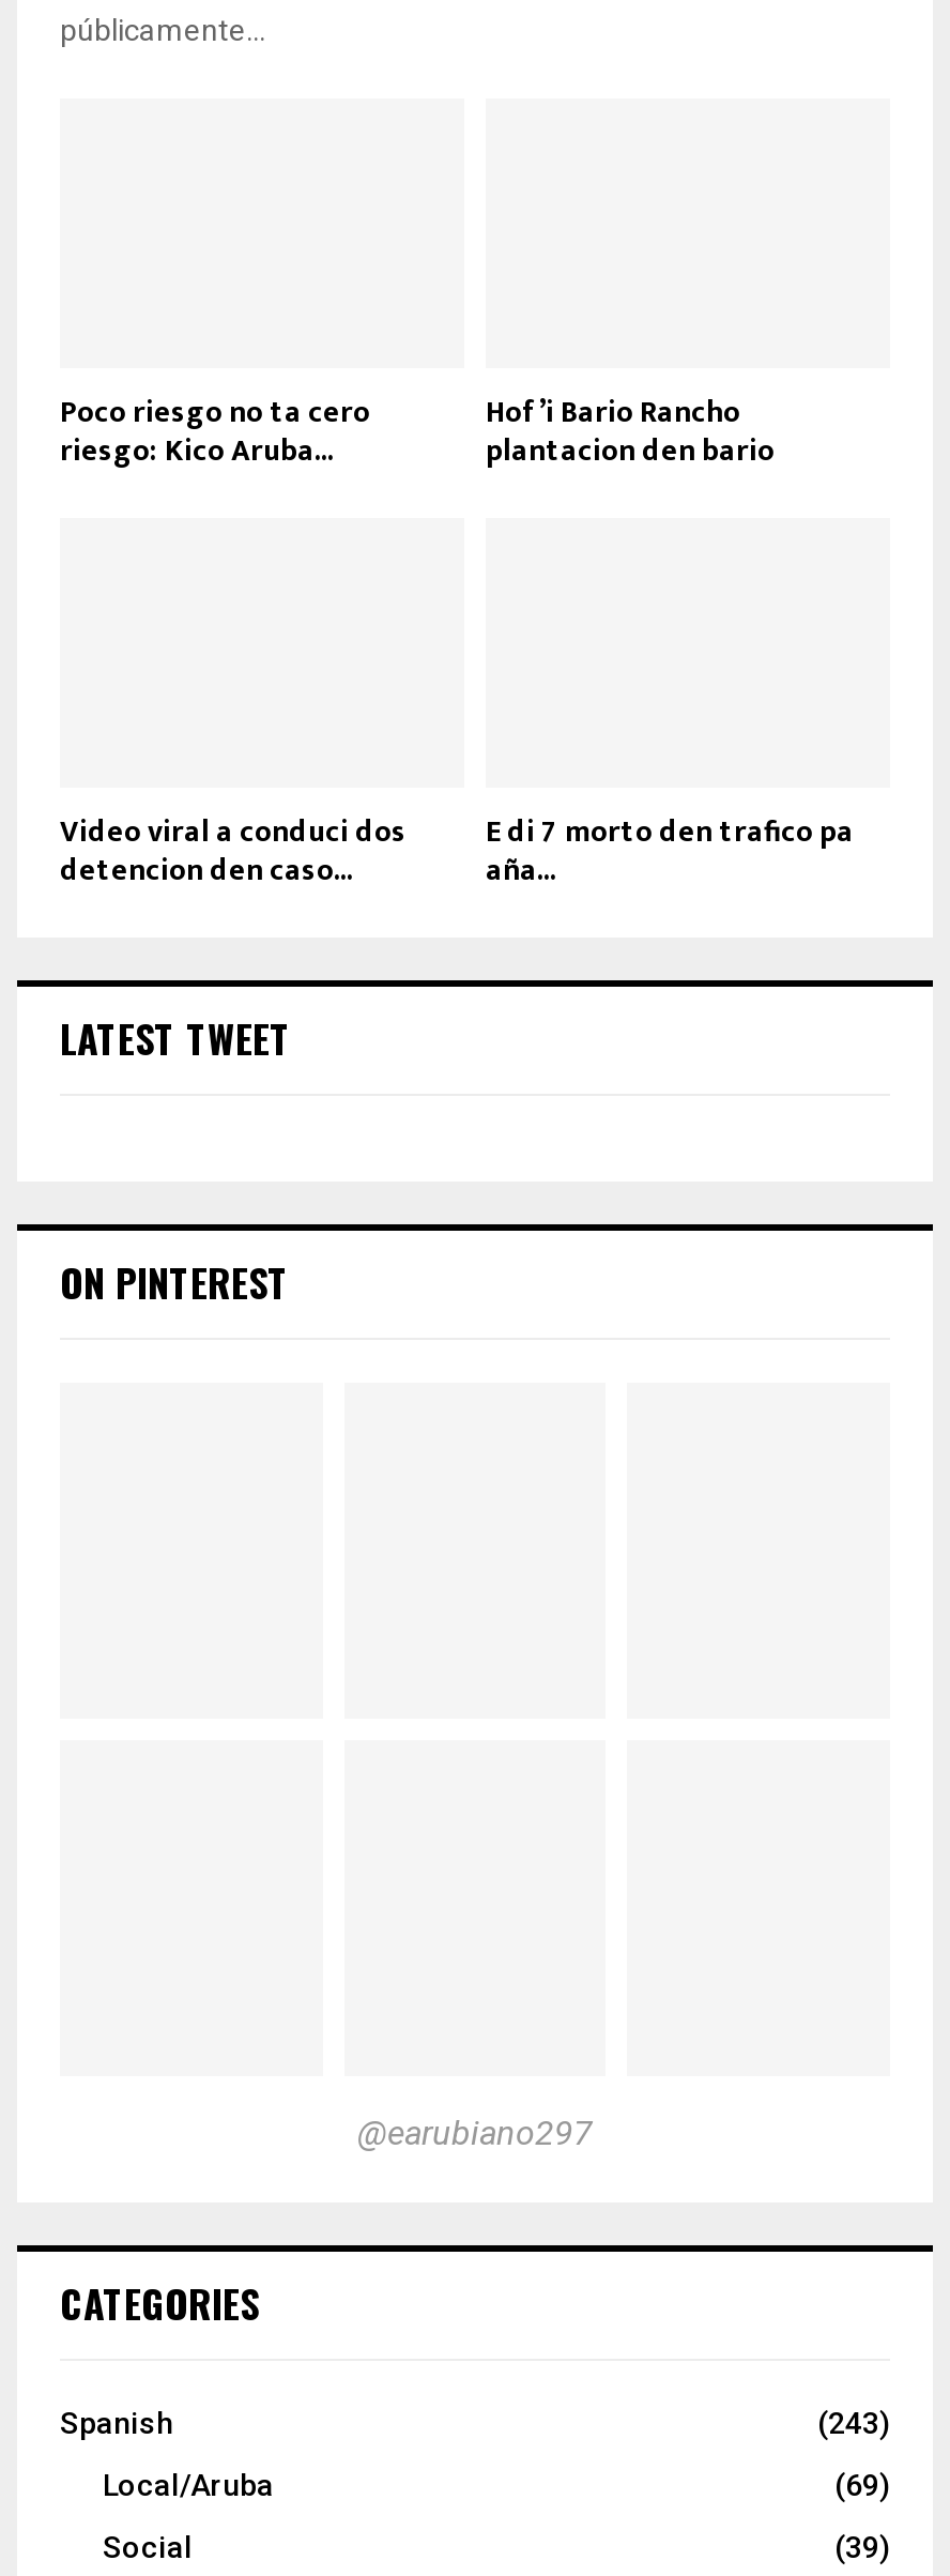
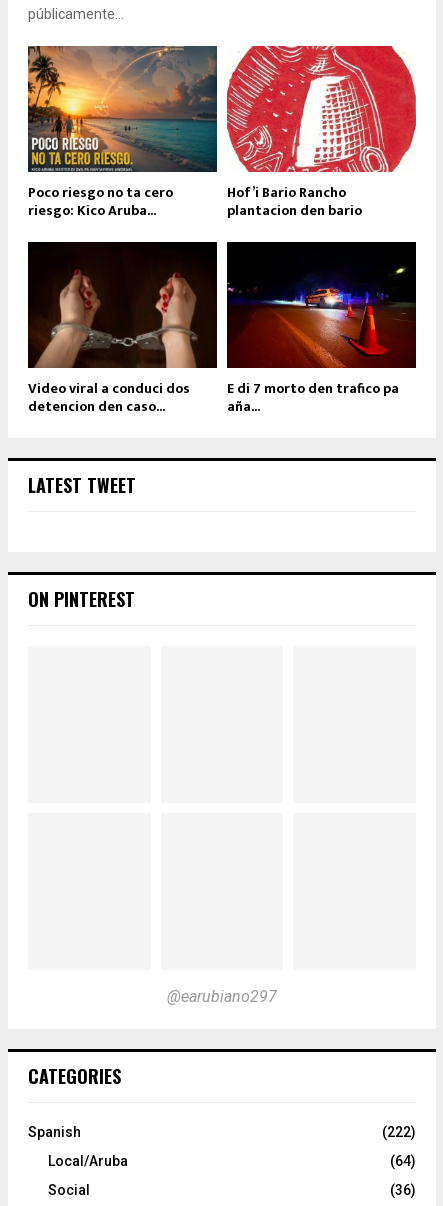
none -> [27,45,218,173] [image]
none -> [226,45,417,173] [image]
none -> [27,241,218,369] [image]
none -> [226,241,417,369] [image]
[817,2405,890,2439] (243) -> [382,1124,416,1140] (222)
[834,2467,890,2501] (69) -> [390,1153,416,1169] (64)
[834,2529,890,2563] (39) -> [390,1182,416,1198] (36)

